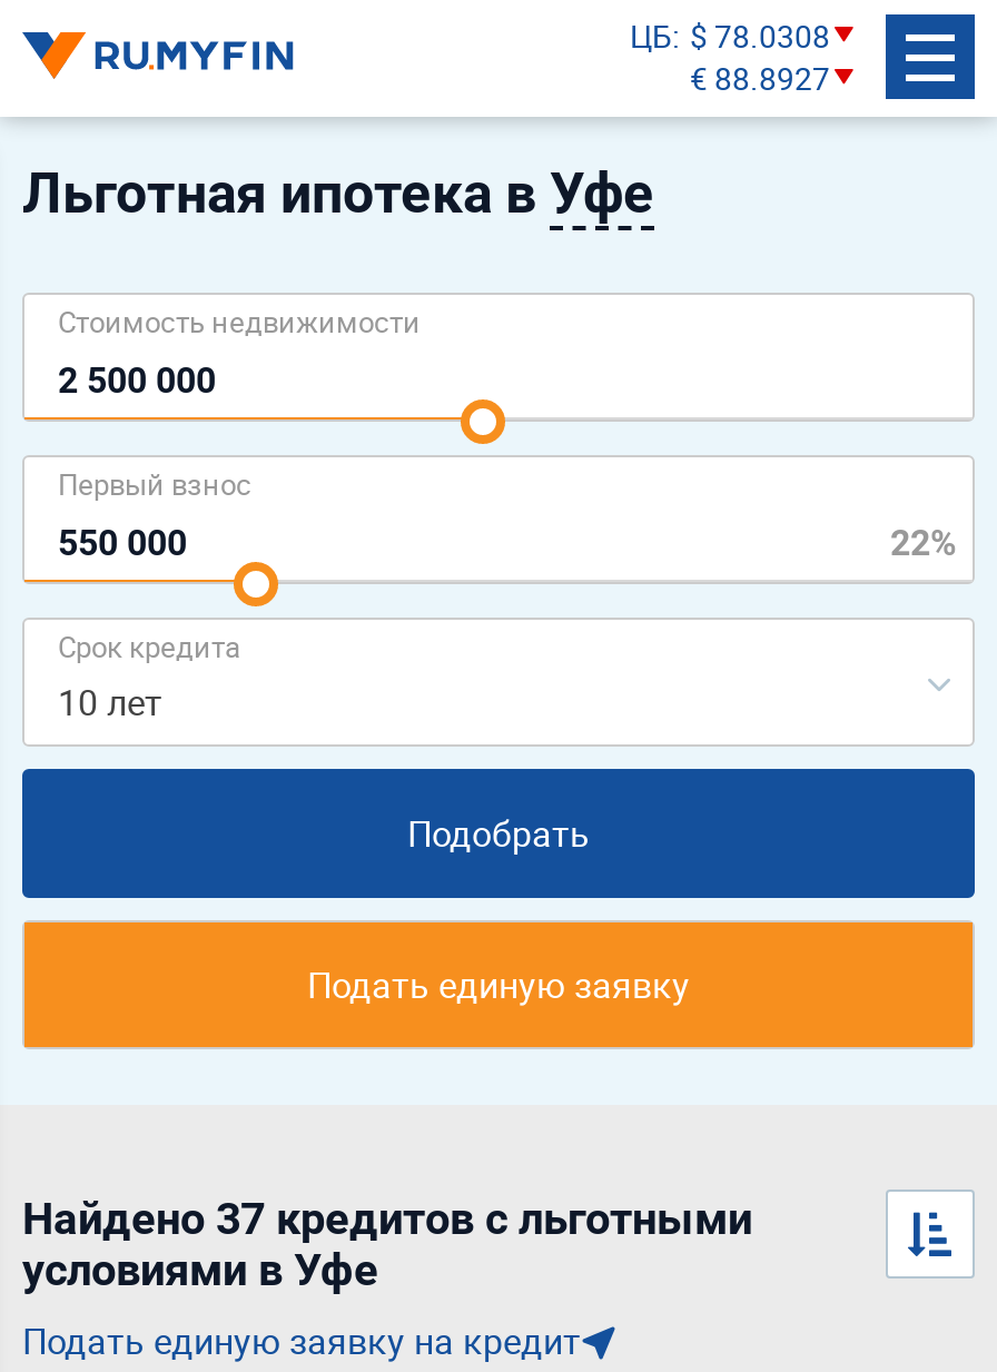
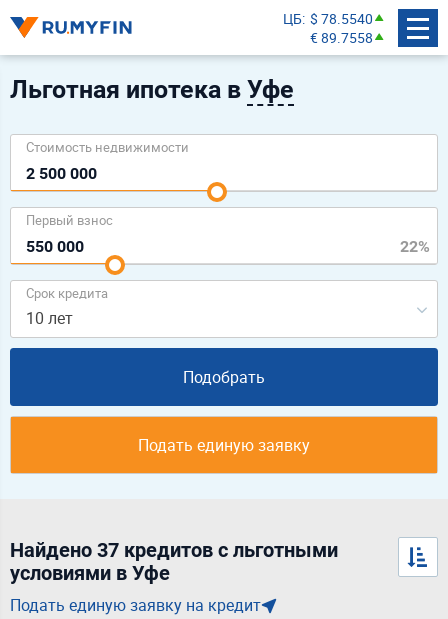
[630,13,830,56] ЦБ $ 78.0308 -> [283,8,373,27] ЦБ $ 78.5540
[690,56,830,98] € 88.8927 -> [310,27,373,46] € 89.7558

